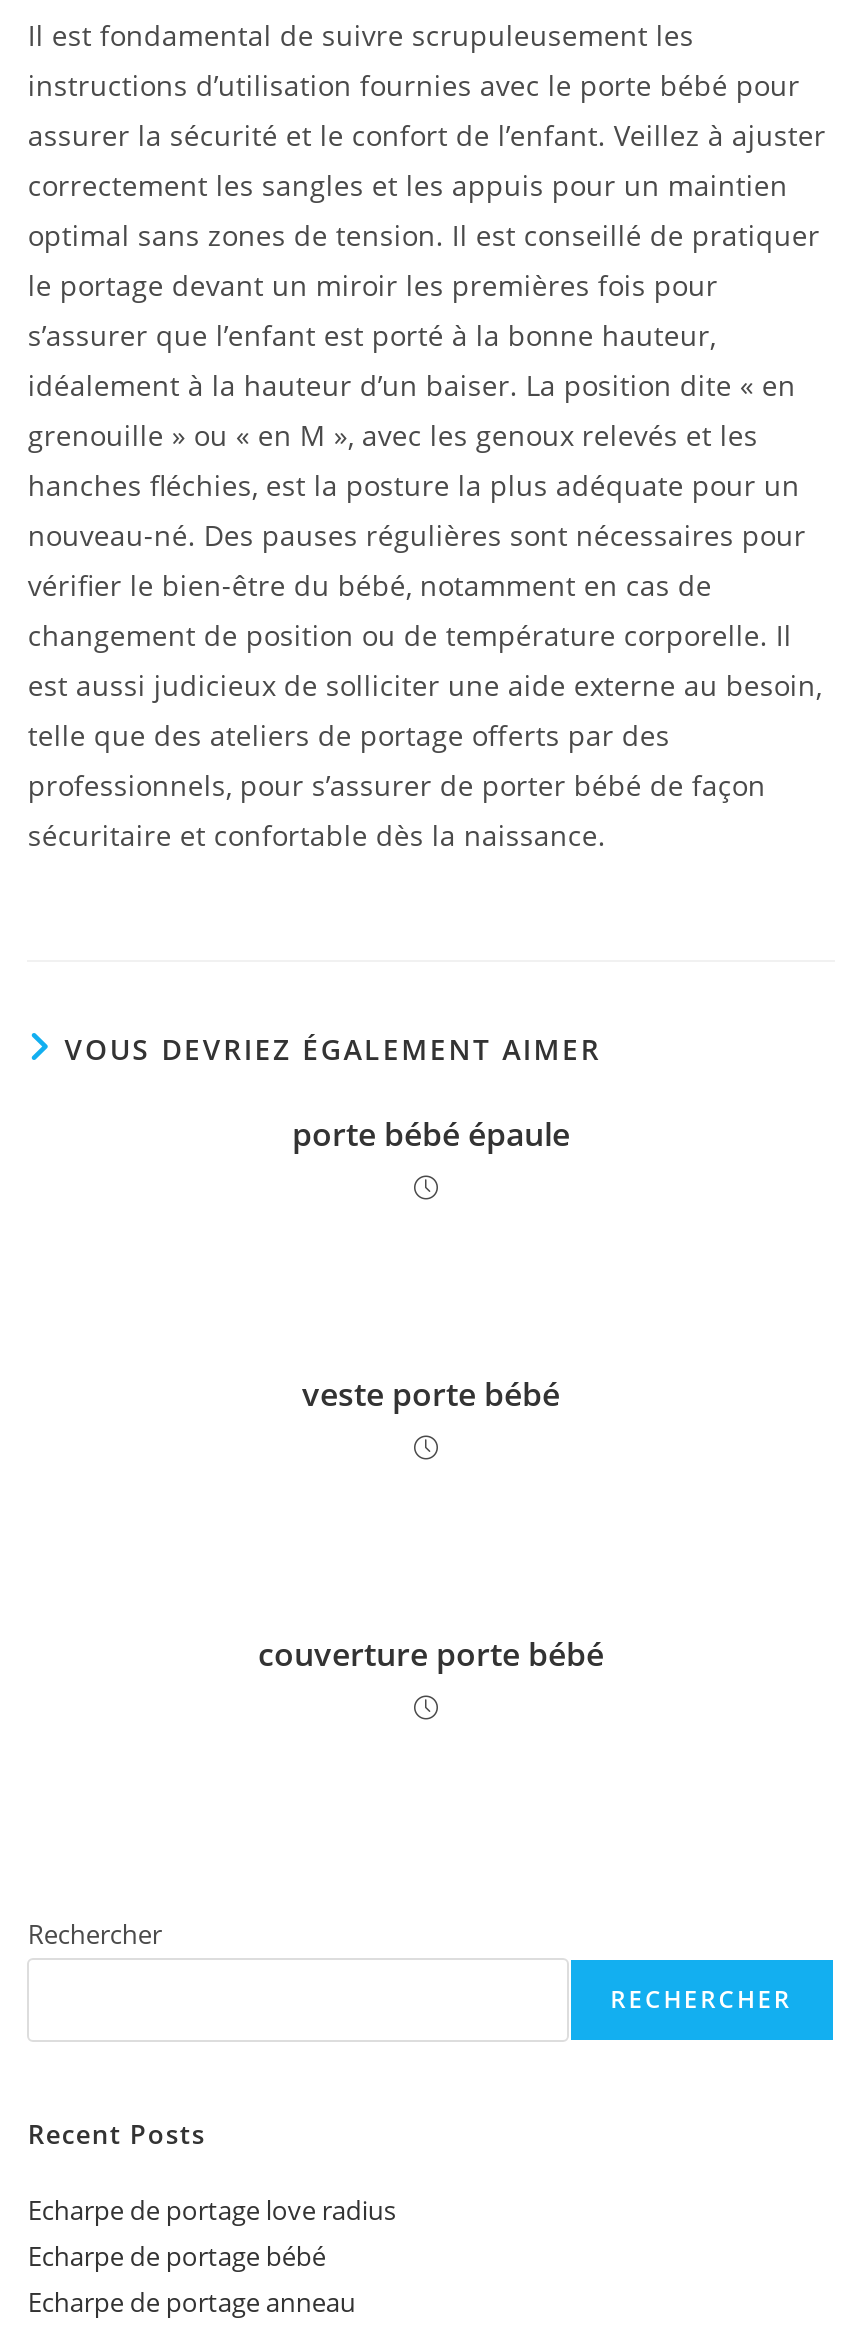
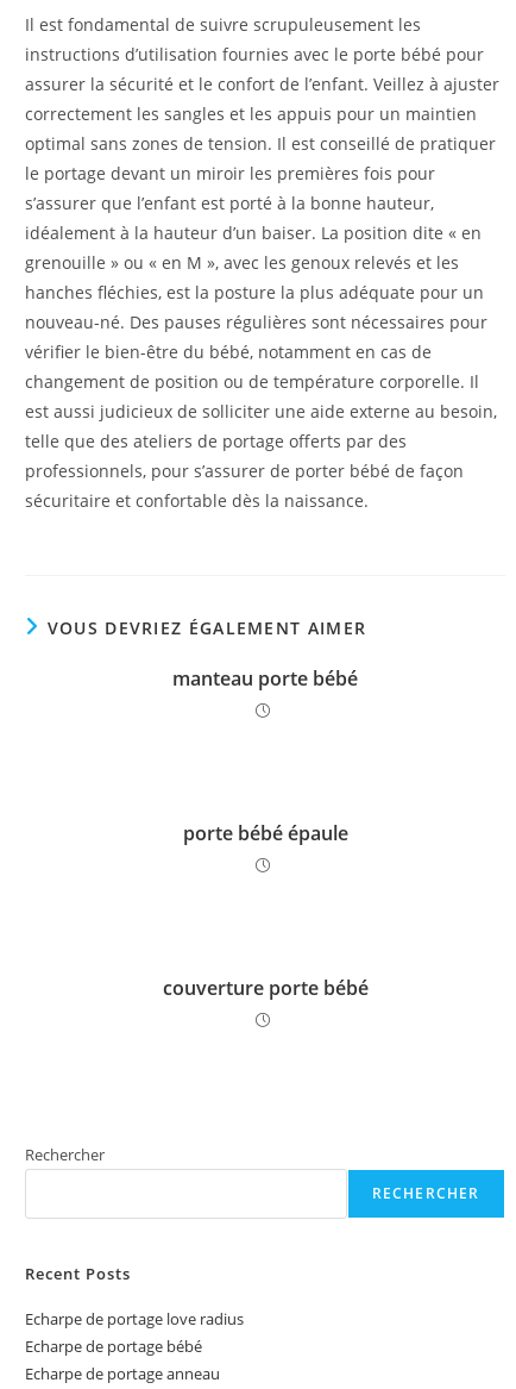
none -> [172,665,358,692] manteau porte bébé
moved [292,1112,570,1156] -> [183,820,348,846]: porte bébé épaule
[302,1372,560,1416] veste porte bébé -> none

